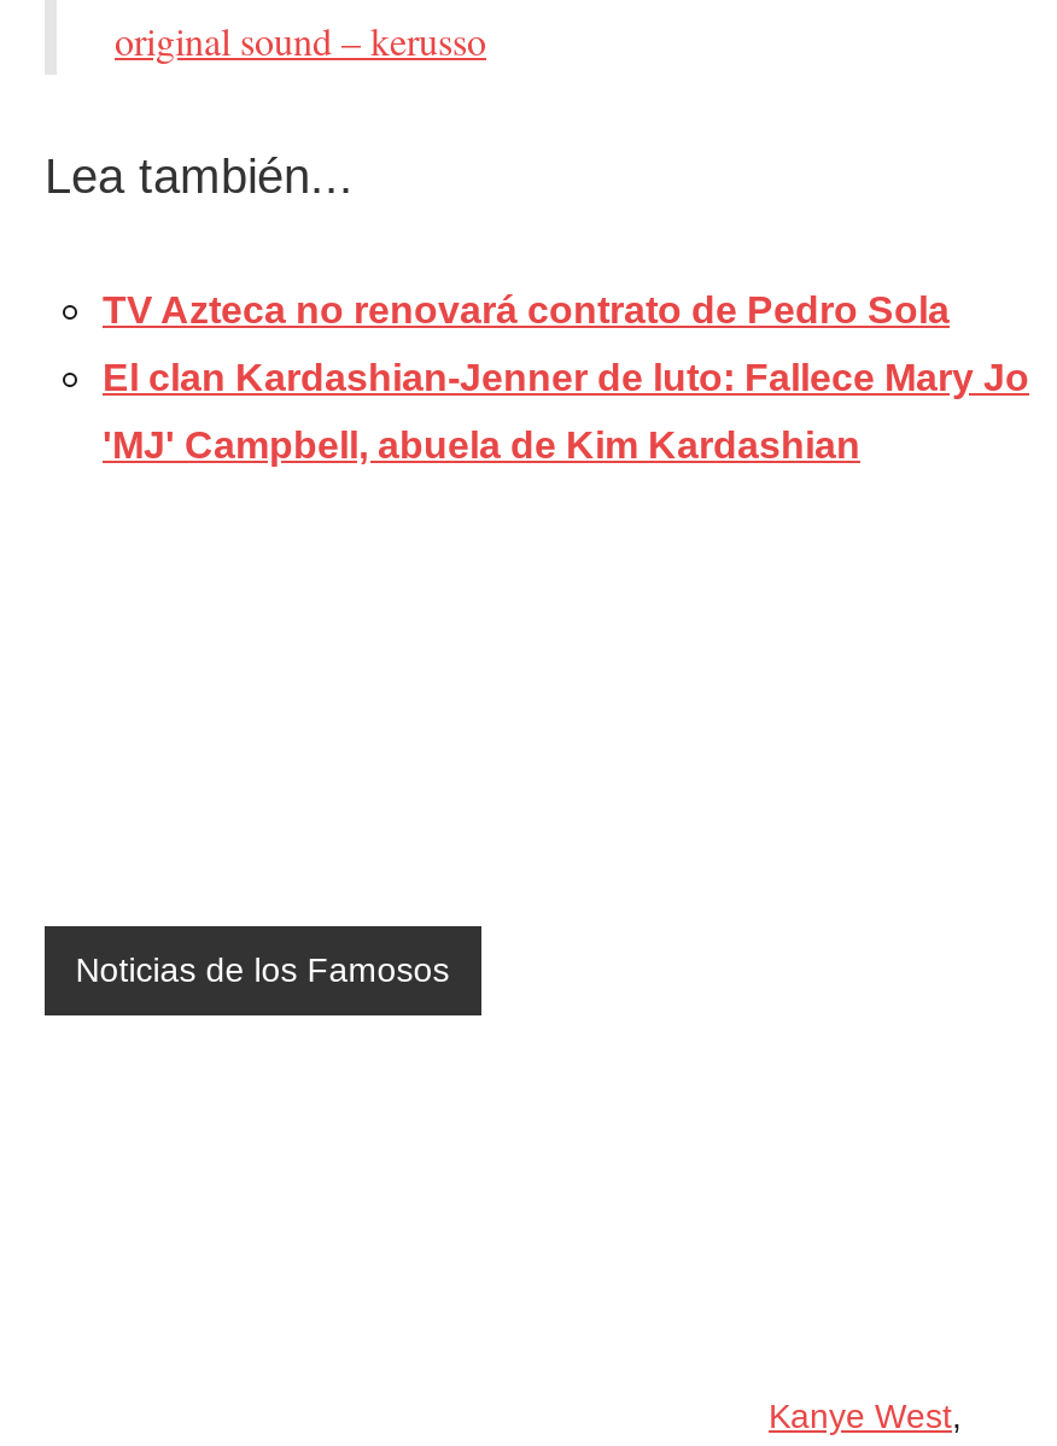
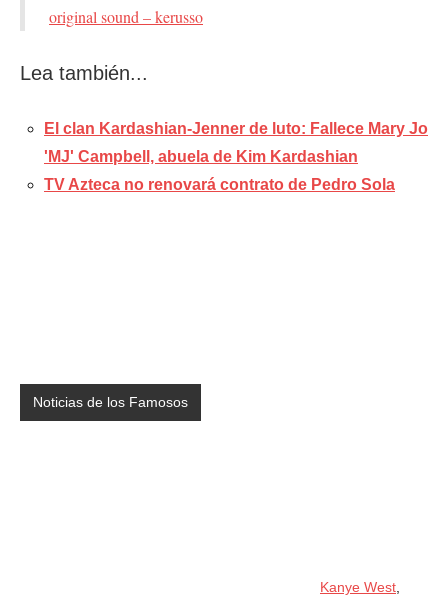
moved [103,289,950,330] -> [44,176,395,193]: TV Azteca no renovará contrato de Pedro Sola
moved [103,357,1029,466] -> [44,120,428,165]: El clan Kardashian-Jenner de luto: Fallece Mary Jo | 'MJ' Campbell, abuela de Kim Kardashian

